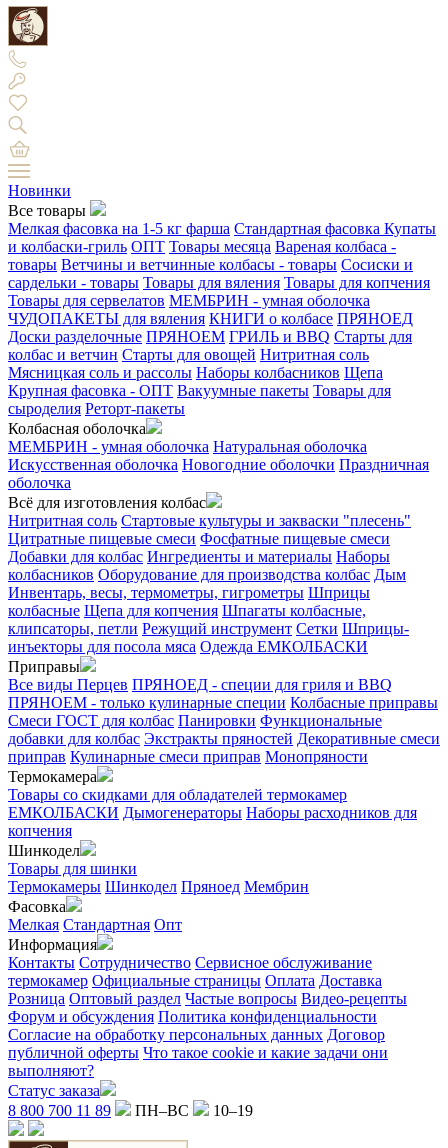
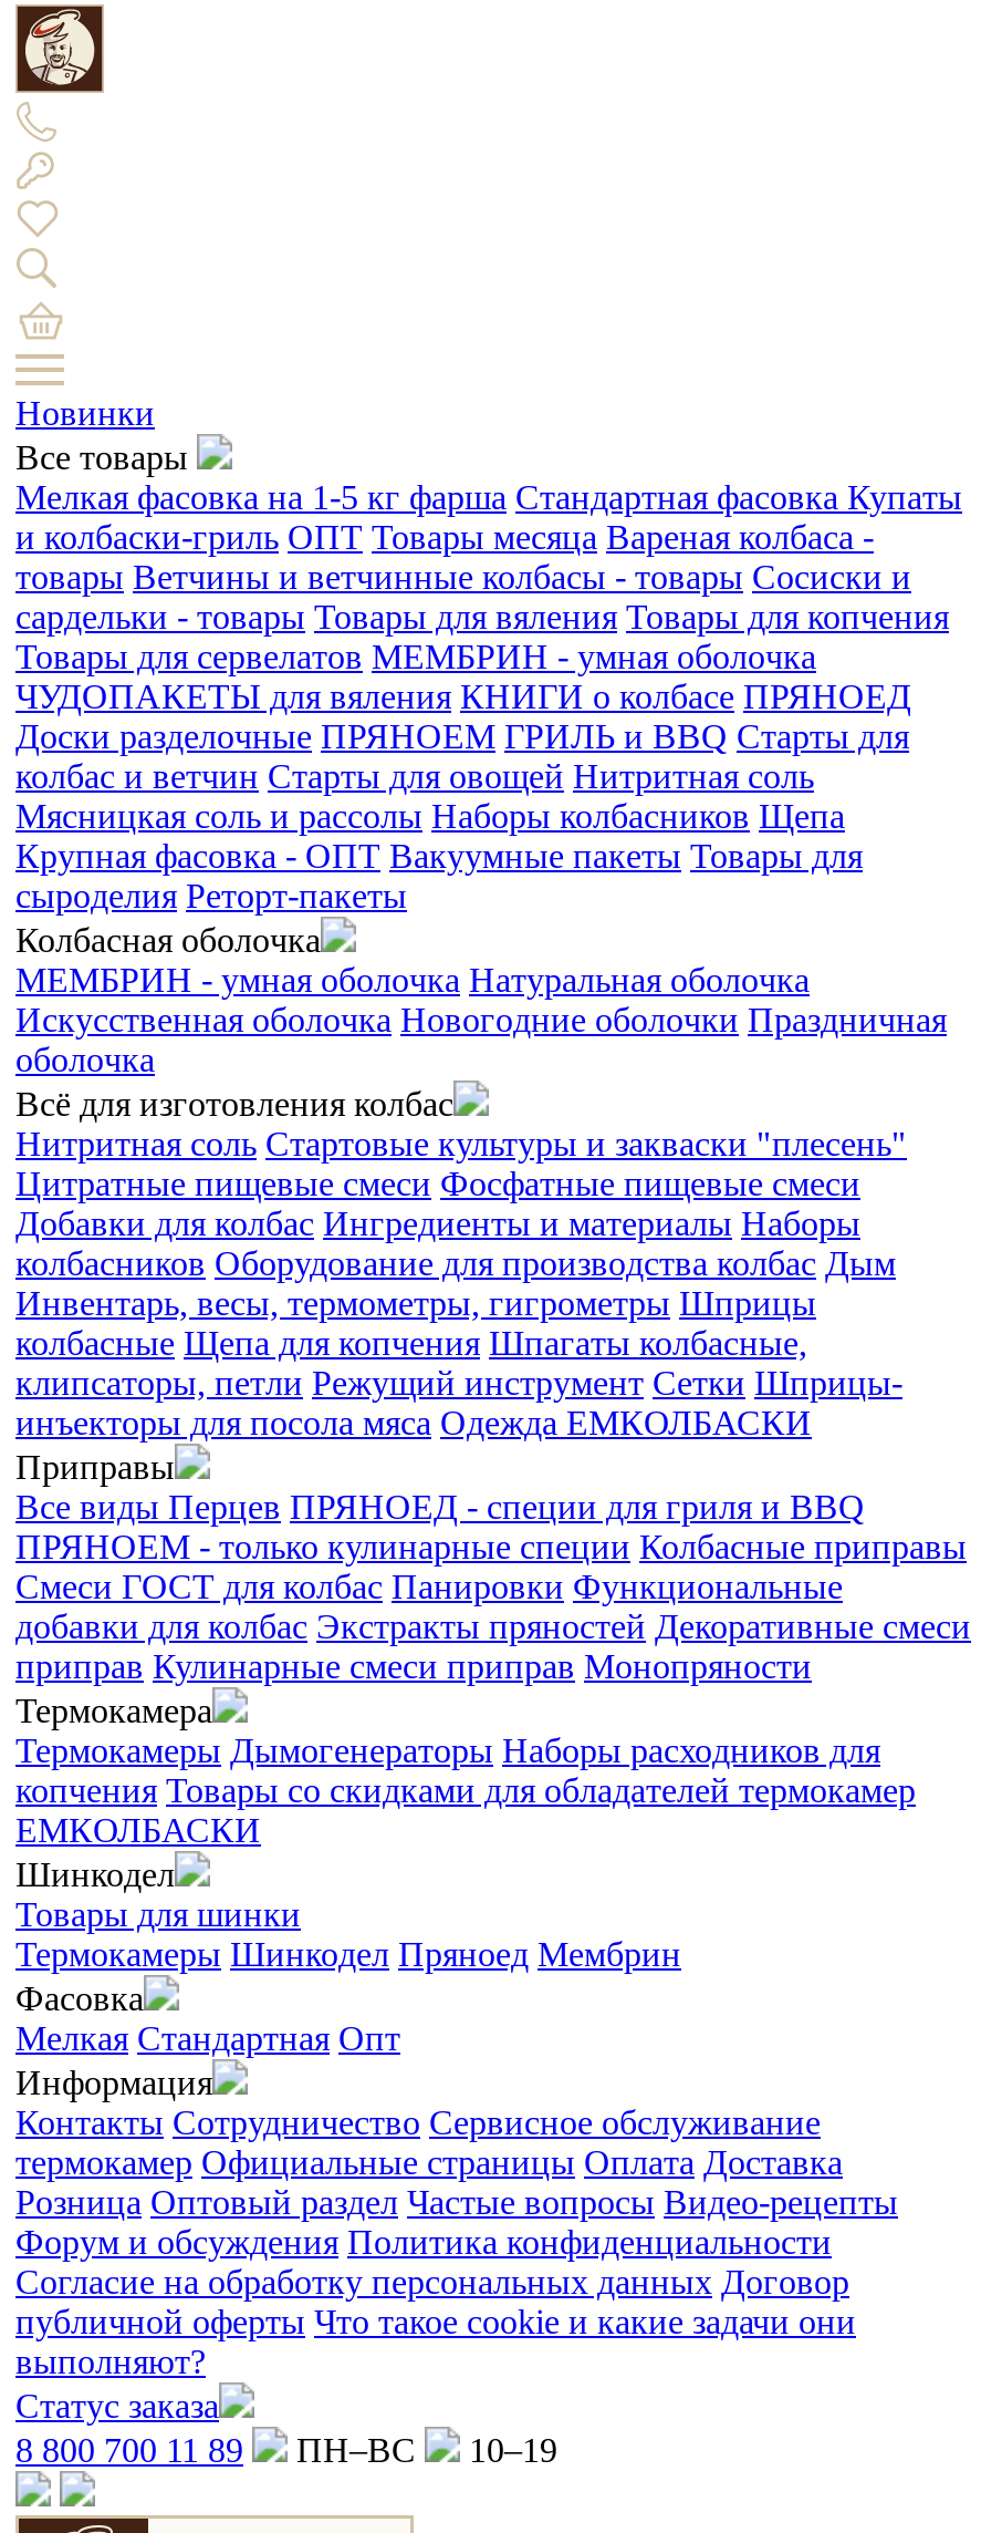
[8,786,417,839] Товары со скидками для обладателей термокамер | ЕМКОЛБАСКИ Дымогенераторы Наборы расходников для | копчения -> [15,1731,916,1849] Термокамеры Дымогенераторы Наборы расходников для | копчения Товары со скидками для обладателей термокамер | ЕМКОЛБАСКИ

